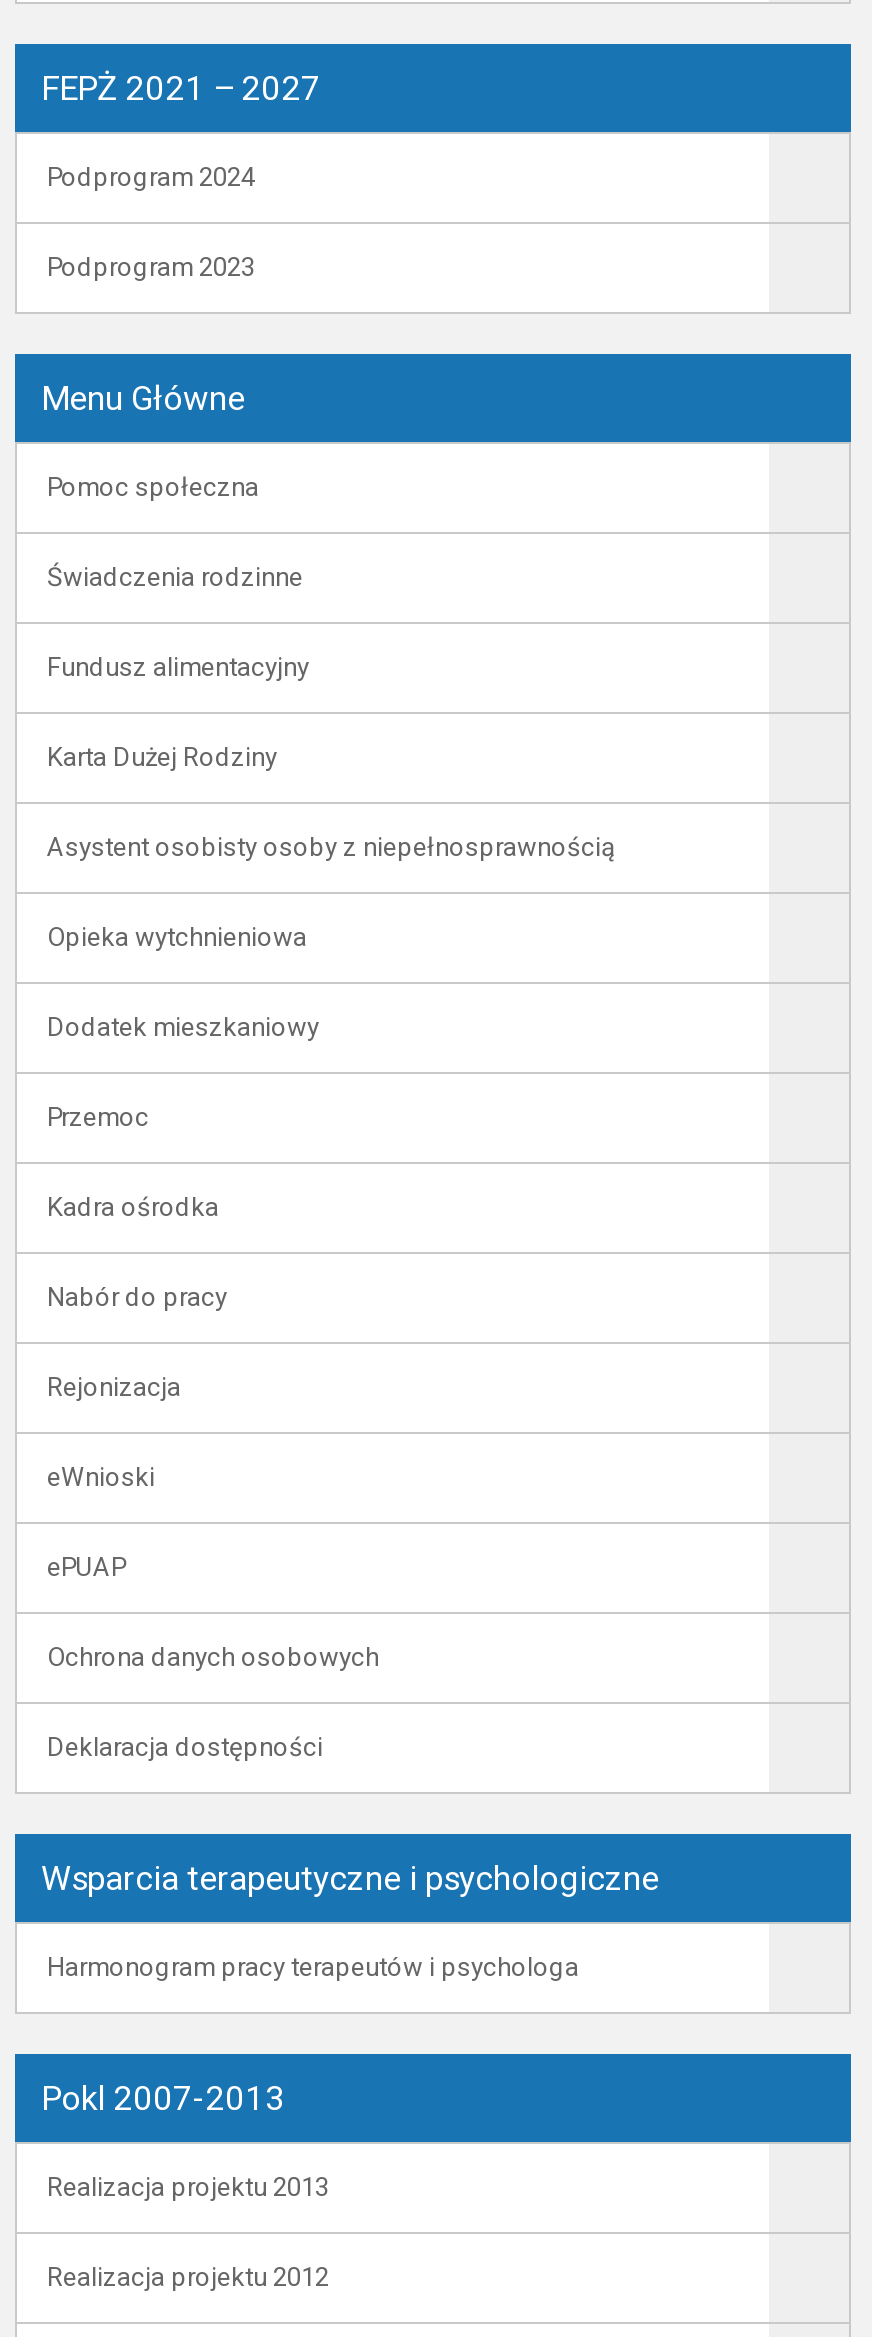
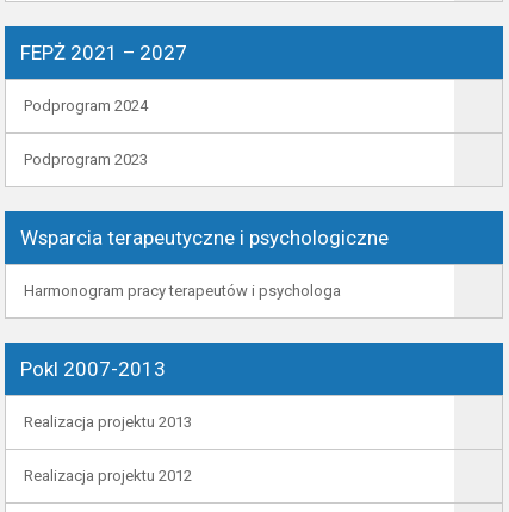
[41,378,615,1762] Menu Główne | Pomoc społeczna | Świadczenia rodzinne | Fundusz alimentacyjny | Karta Dużej Rodziny | Asystent osobisty osoby z niepełnosprawnością | Opieka wytchnieniowa | Dodatek mieszkaniowy | Przemoc | Kadra ośrodka | Nabór do pracy | Rejonizacja | eWnioski | ePUAP | Ochrona danych osobowych | Deklaracja dostępności -> none

